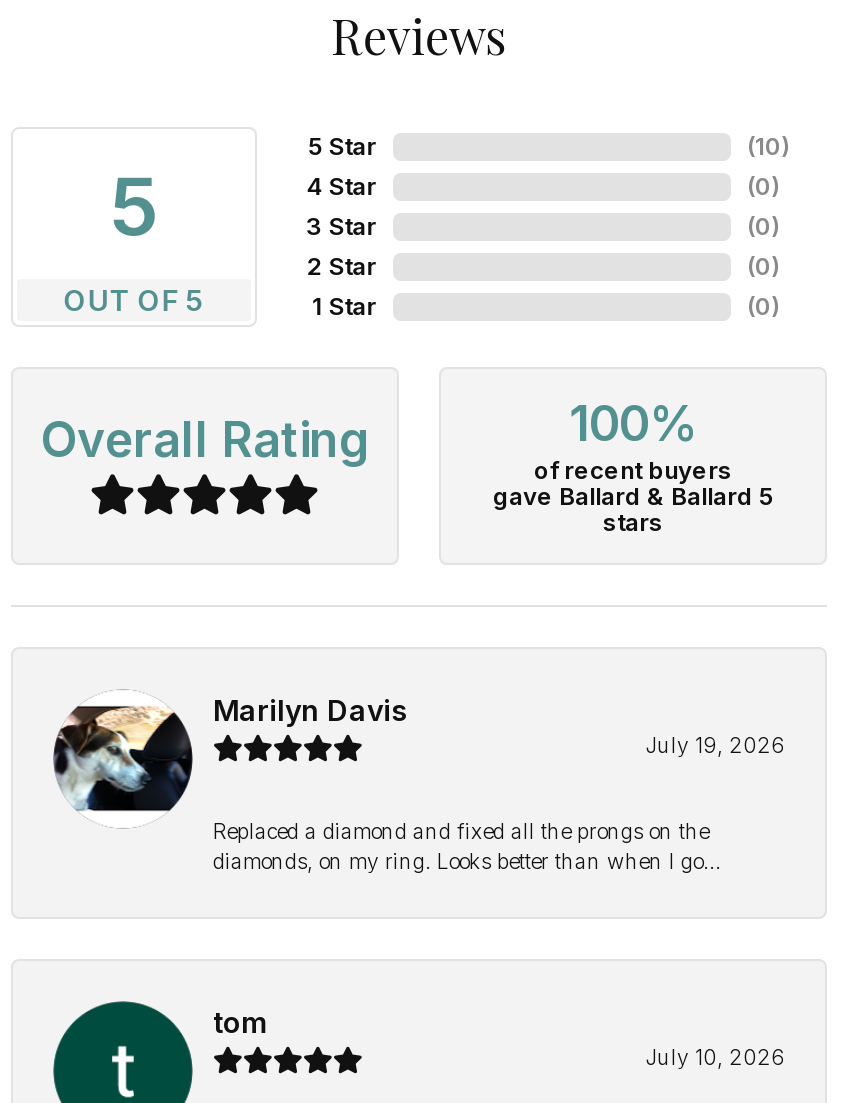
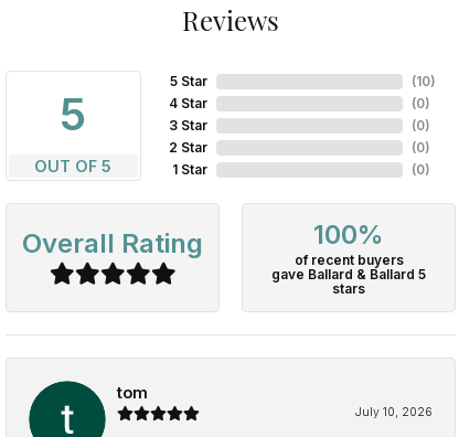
[53,693,785,875] [image] | Marilyn Davis | July 19, 2026 | Replaced a diamond and fixed all the prongs on the | diamonds, on my ring. Looks better than when I go... -> none

